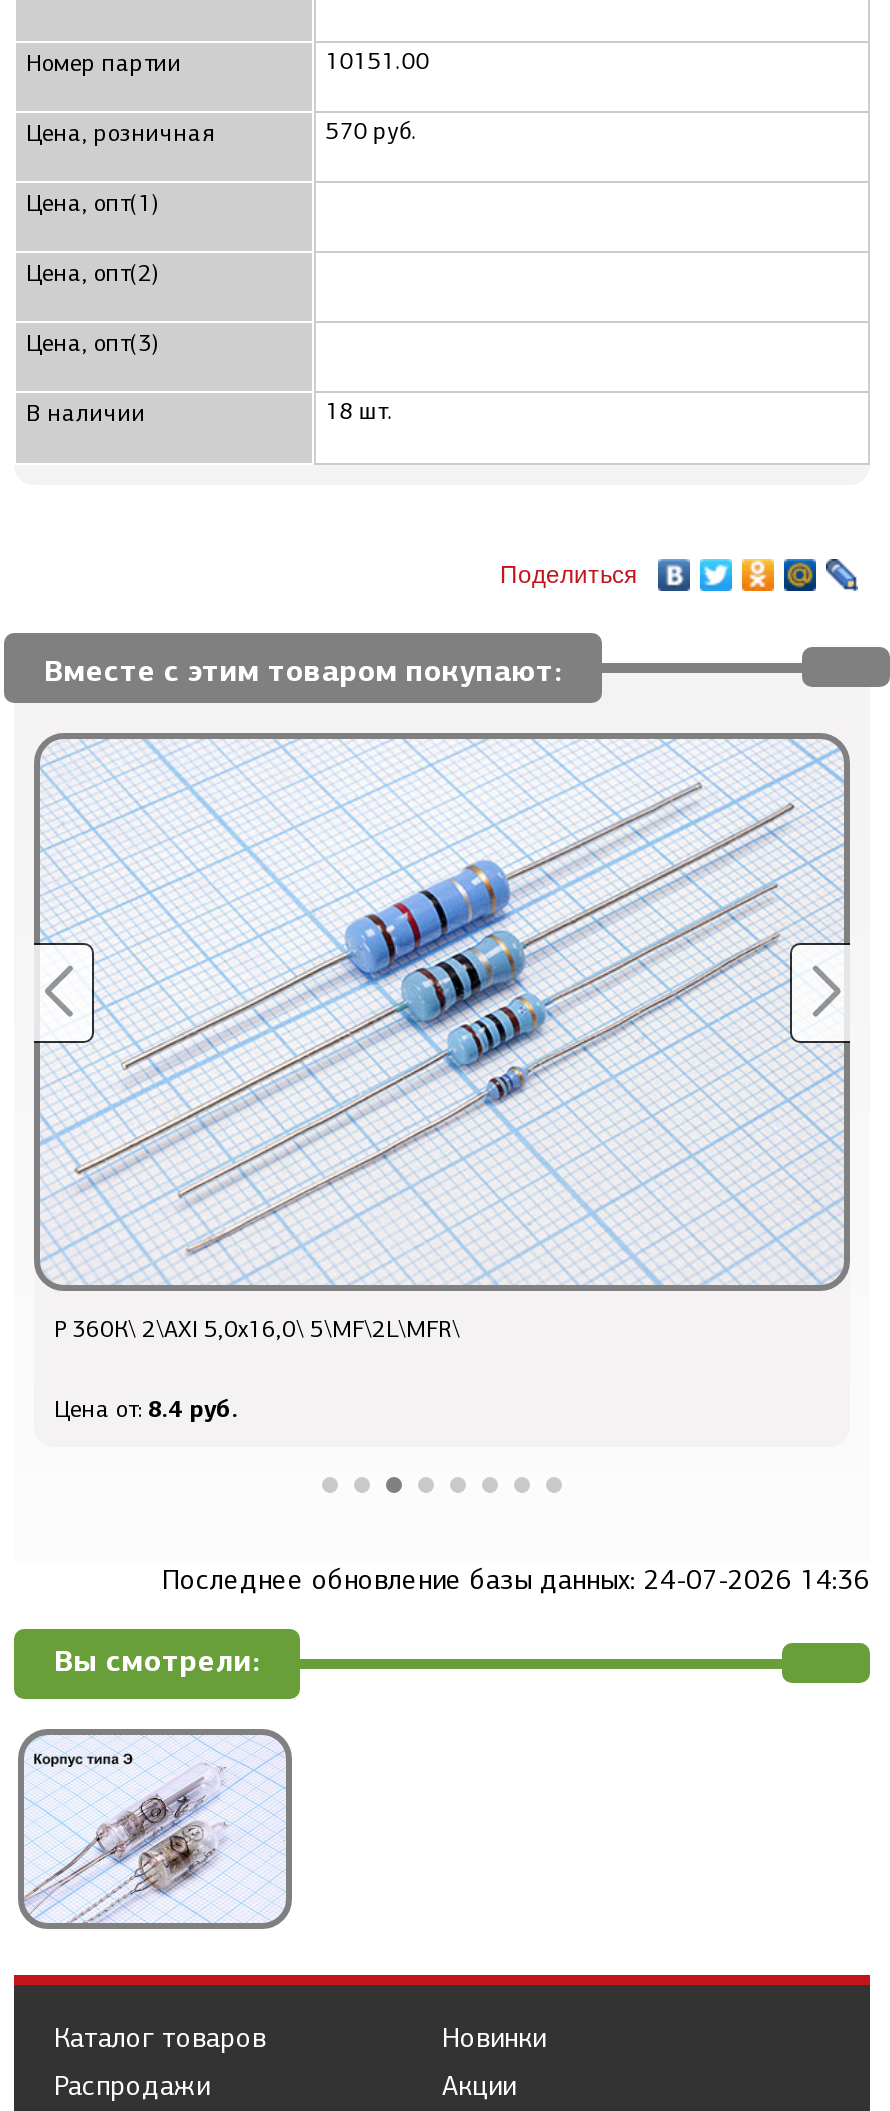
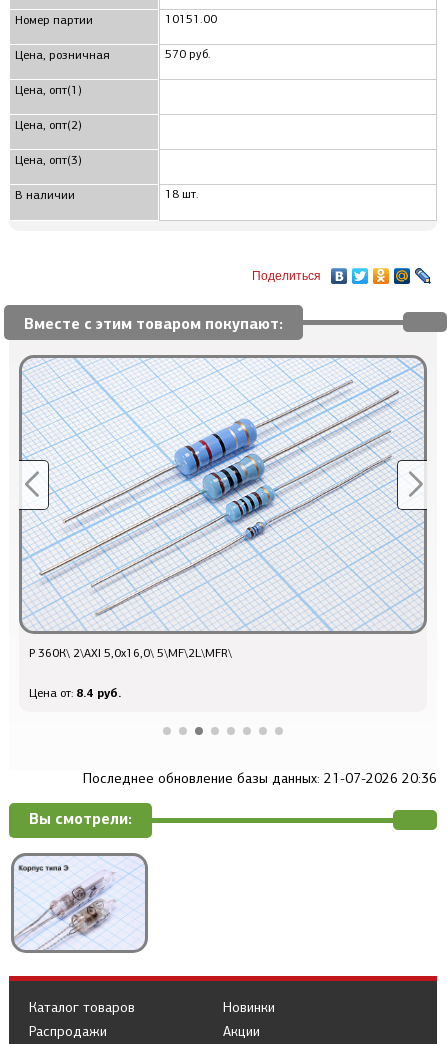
[162,1563,870,1597] Последнее обновление базы данных: 24-07-2026 14:36 -> [83,770,437,787] Последнее обновление базы данных: 21-07-2026 20:36

